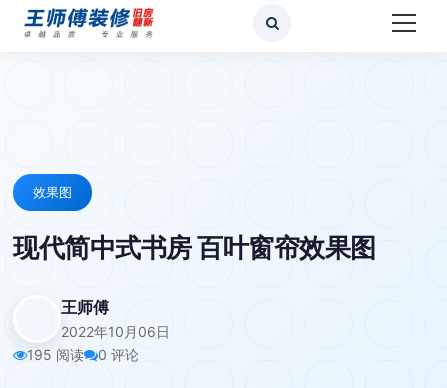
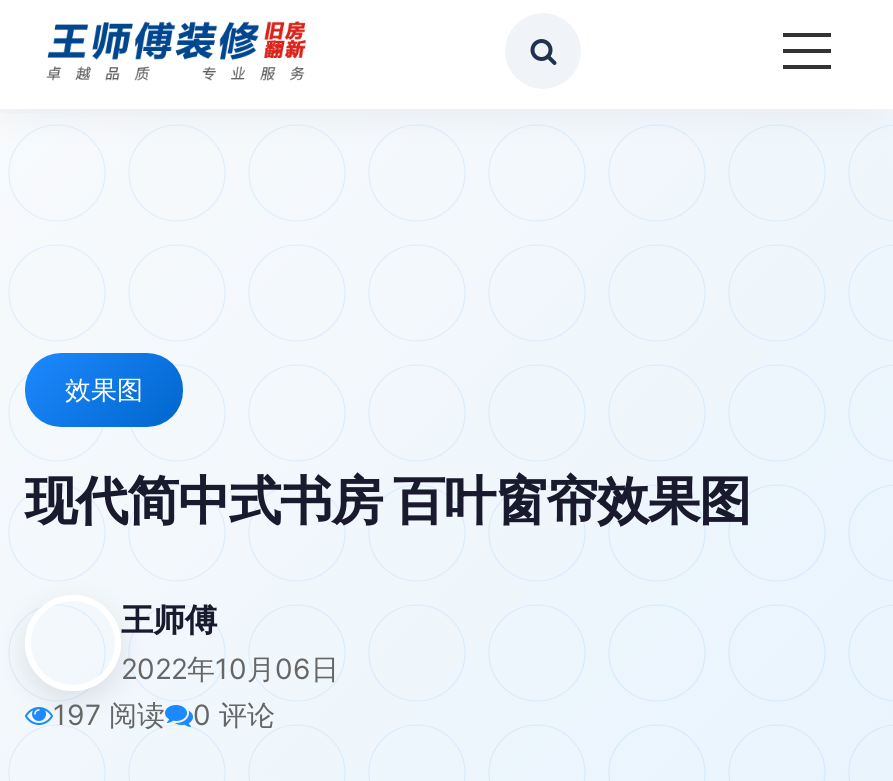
[27,346,84,363] 195 阅读 -> [53,697,165,731] 197 阅读

